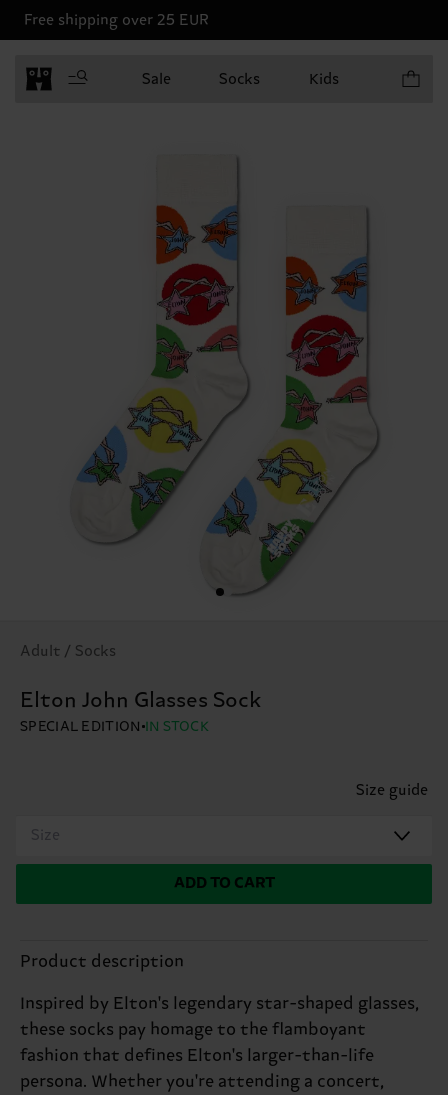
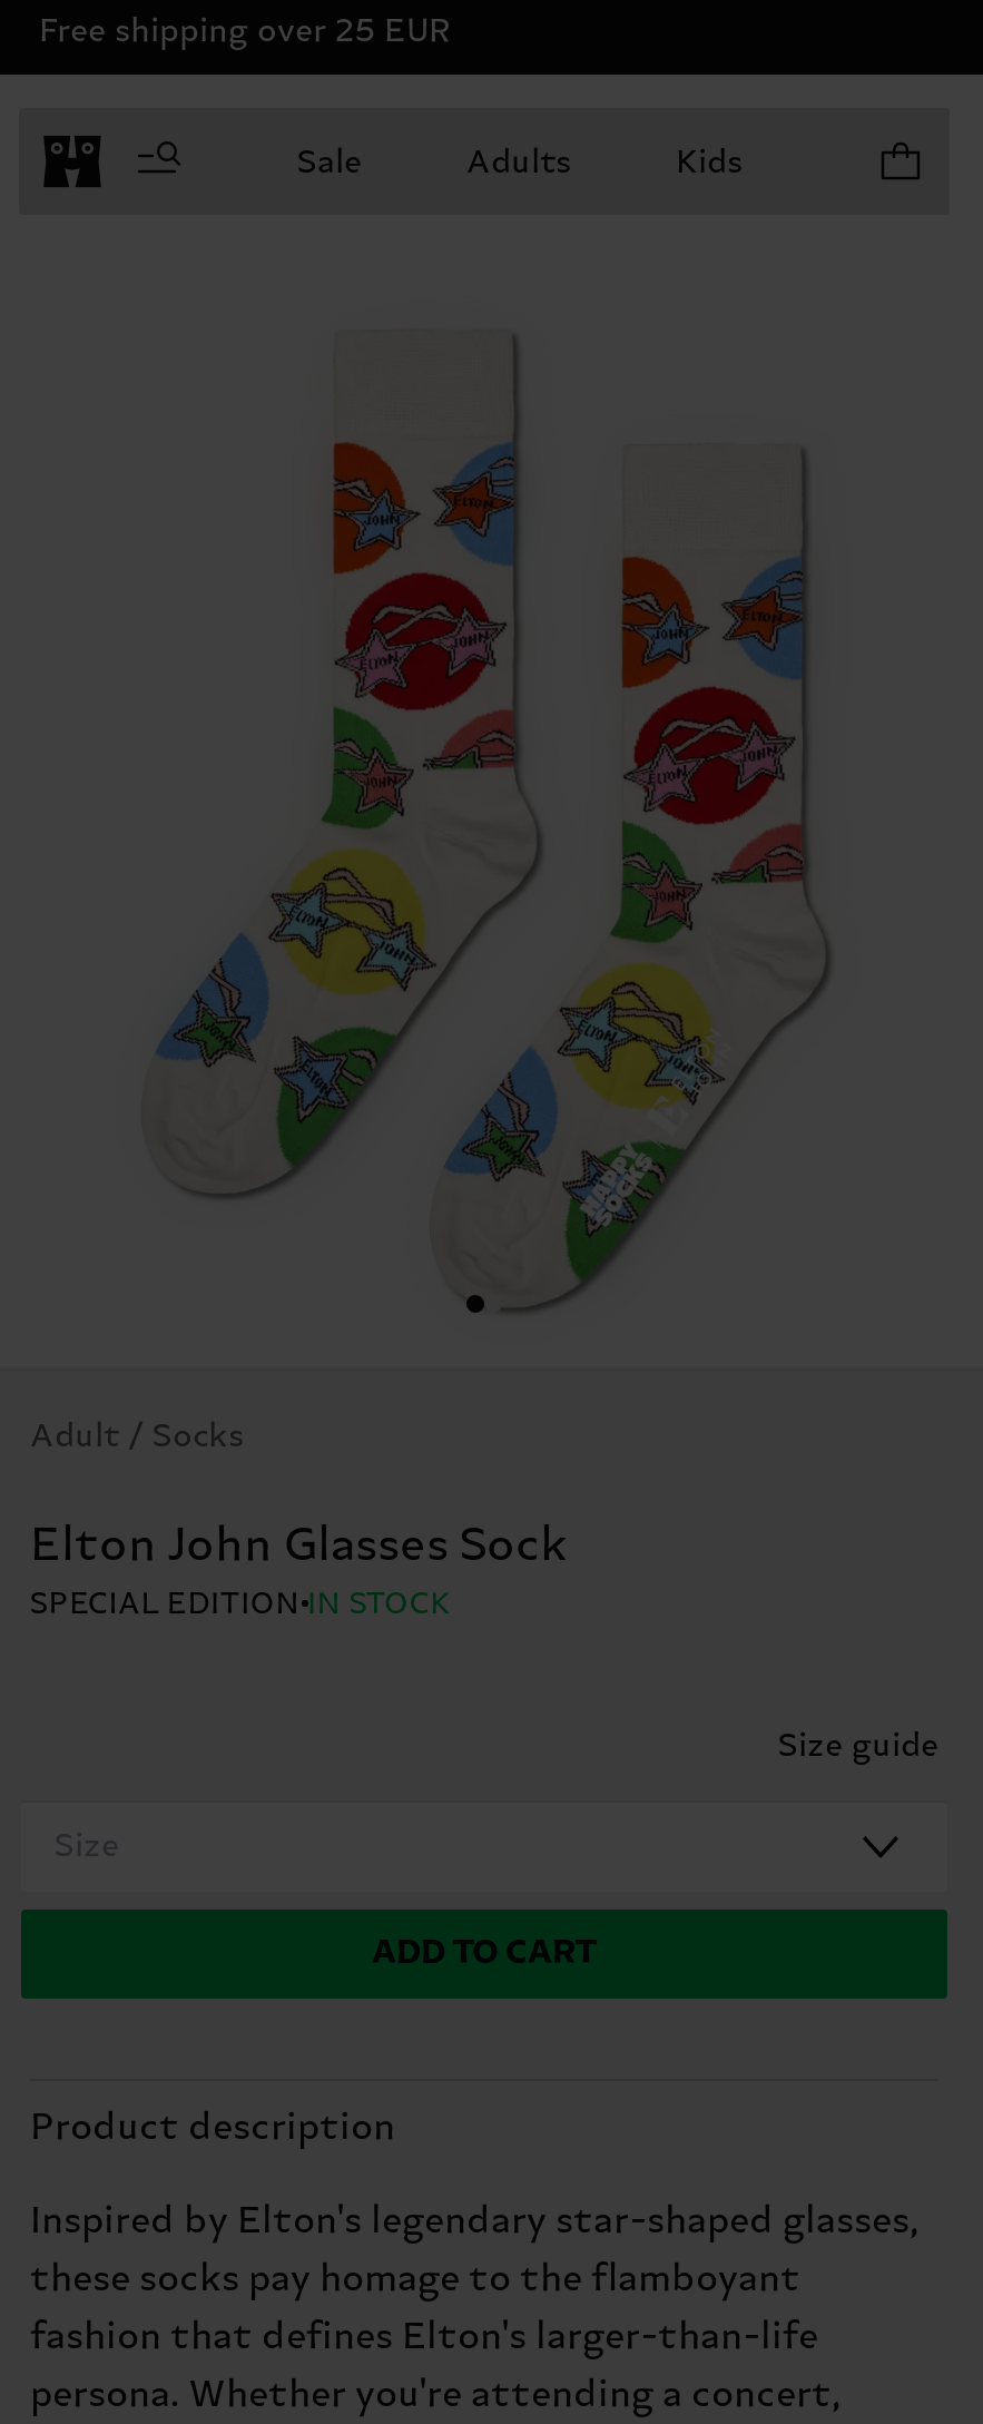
[219,70,260,87] Socks -> [466,143,571,180] Adults

